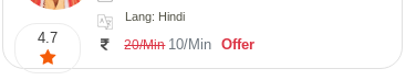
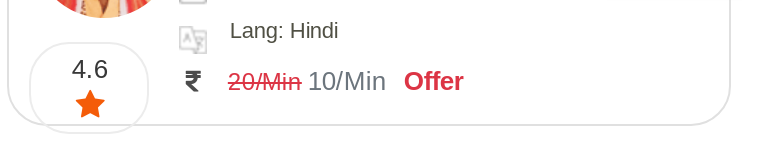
[38,29,58,46] 4.7 -> [72,53,108,83] 4.6

